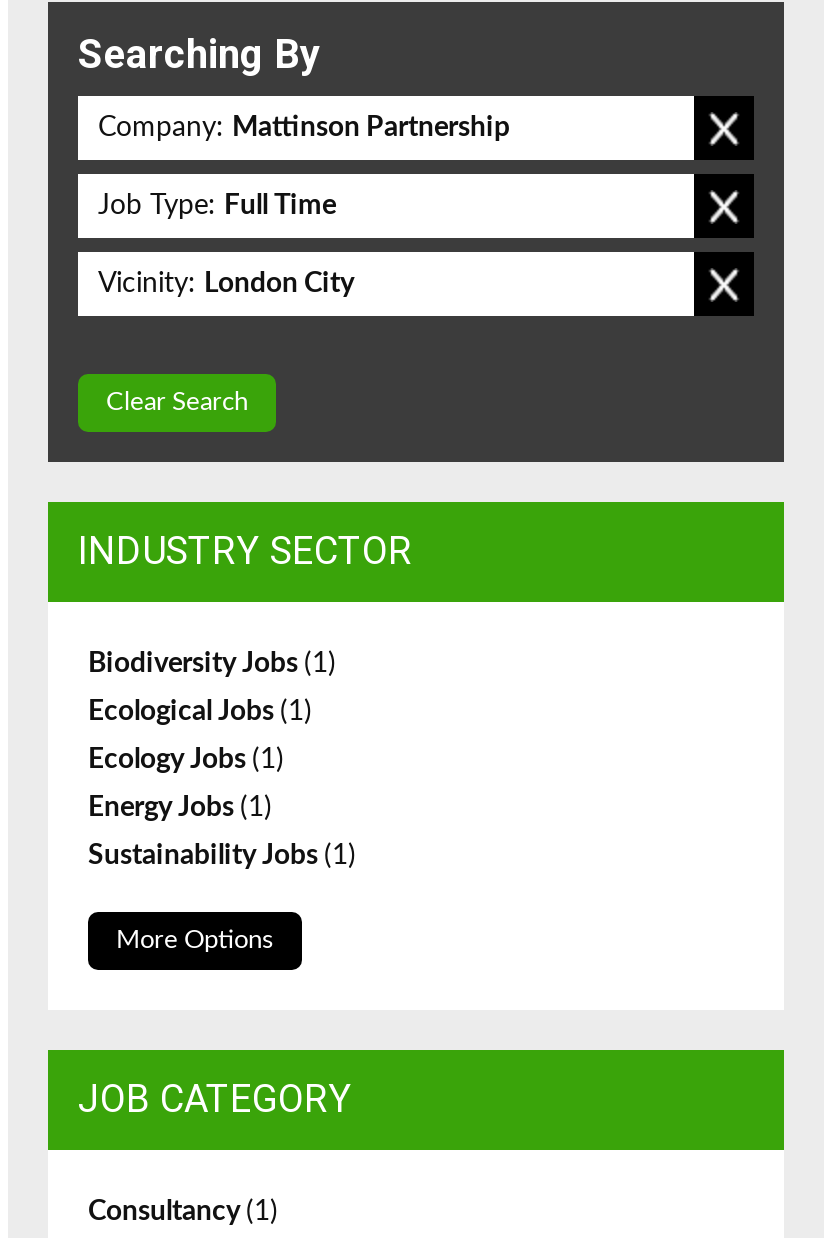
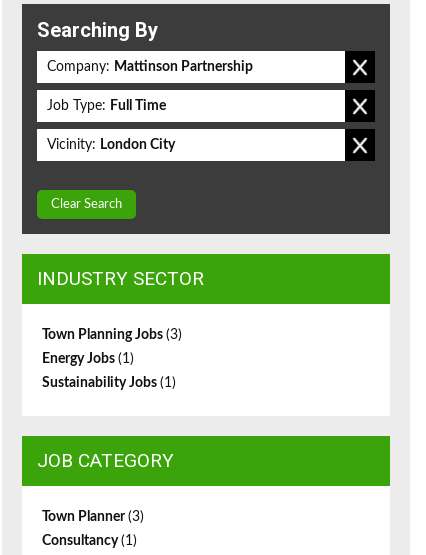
[88,651,336,775] Biodiversity Jobs (1) | Ecological Jobs (1) | Ecology Jobs (1) -> [42,328,182,342] Town Planning Jobs (3)
[116,929,274,955] More Options -> none
moved [78,1077,352,1123] -> [37,449,174,472]: JOB CATEGORY
none -> [42,510,144,524] Town Planner (3)

